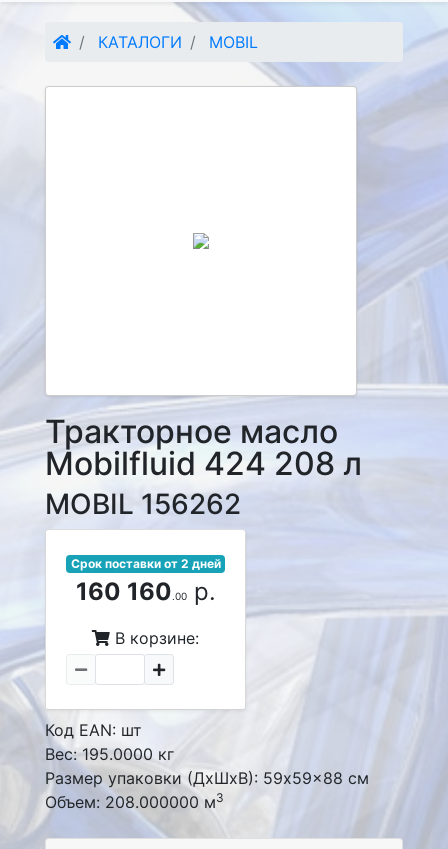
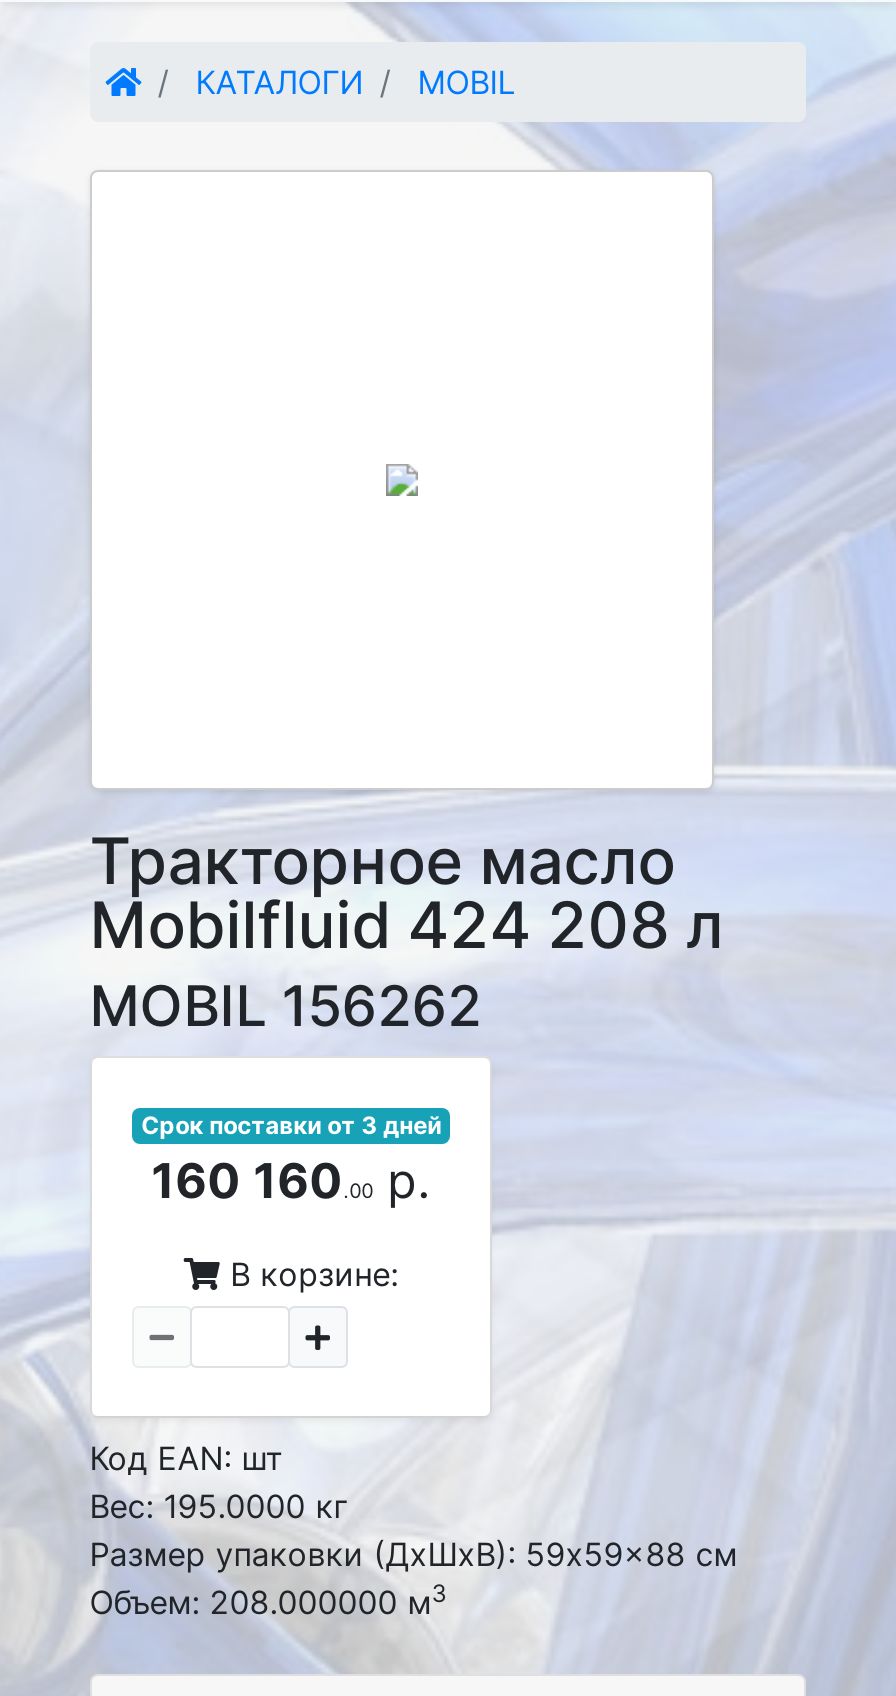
[71,556,221,571] Срок поставки от 2 дней -> [141,1110,441,1140] Срок поставки от 3 дней

